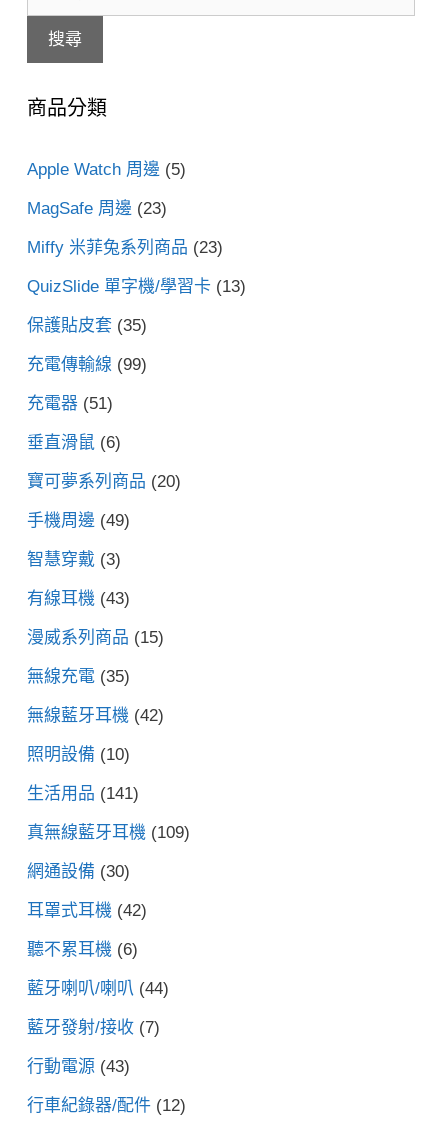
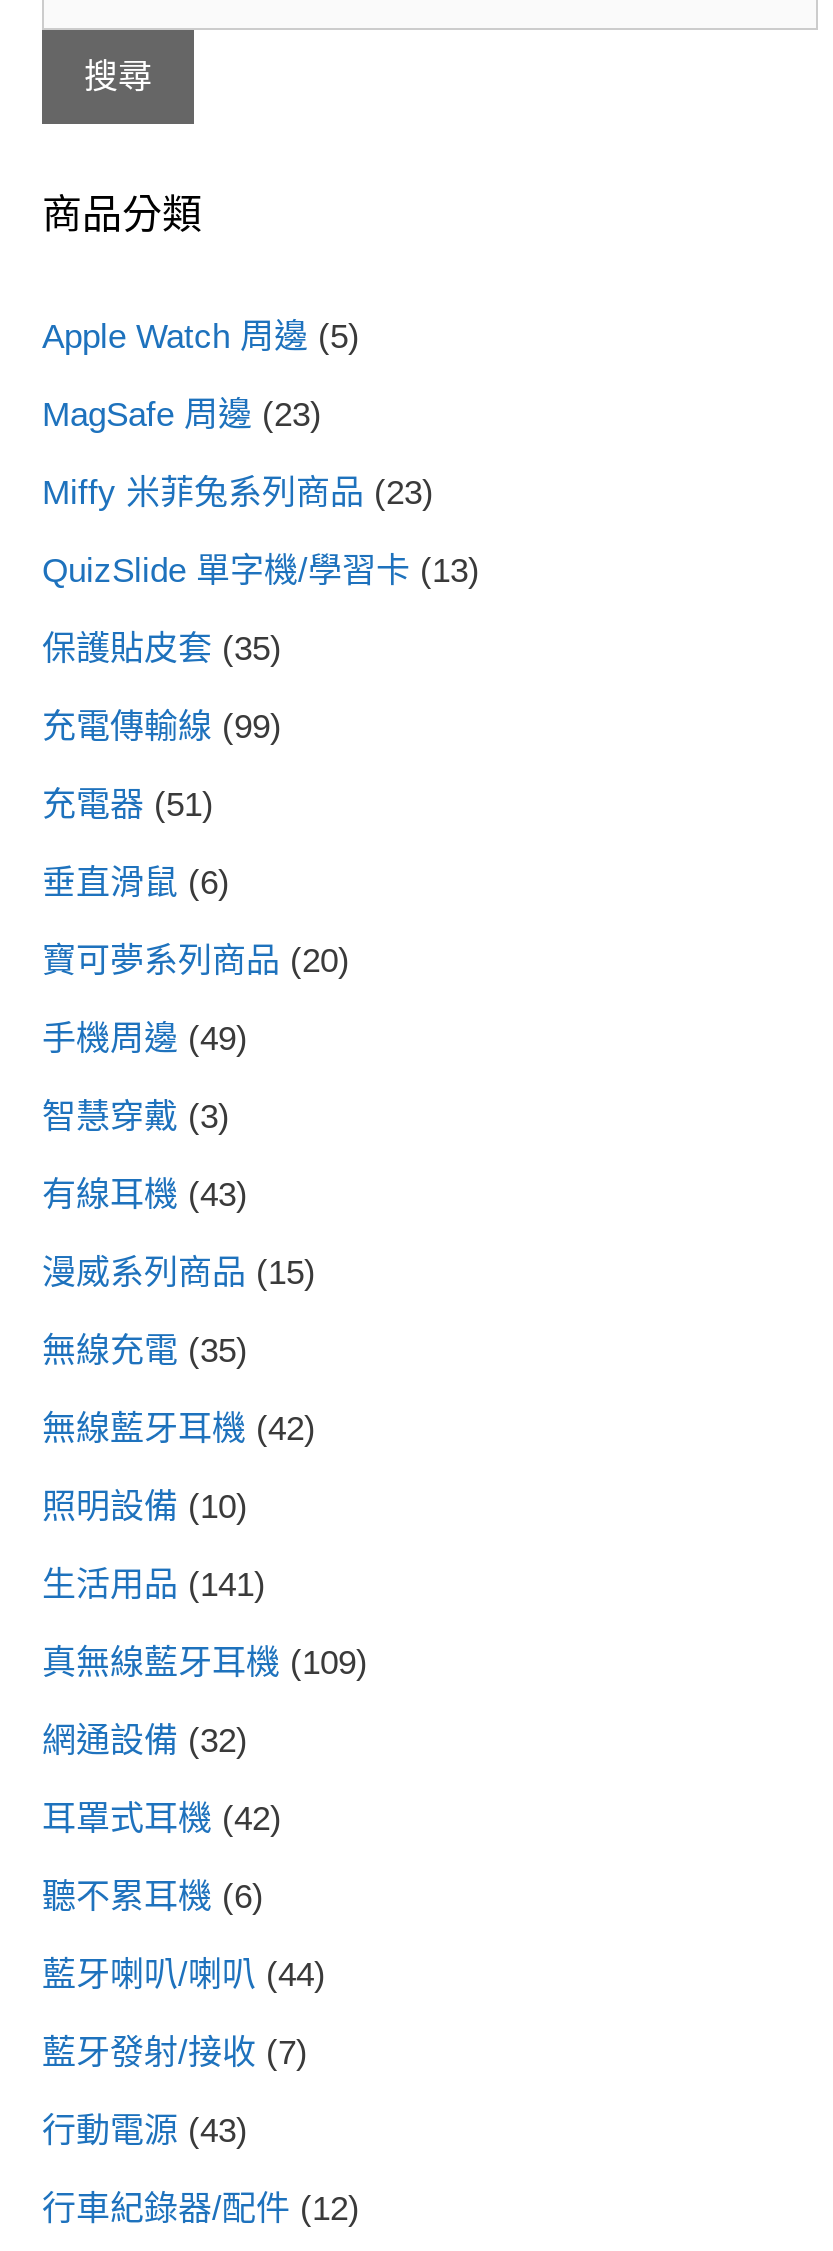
[27,862,130,881] 網通設備 (30) -> [42,1723,248,1761] 網通設備 (32)

